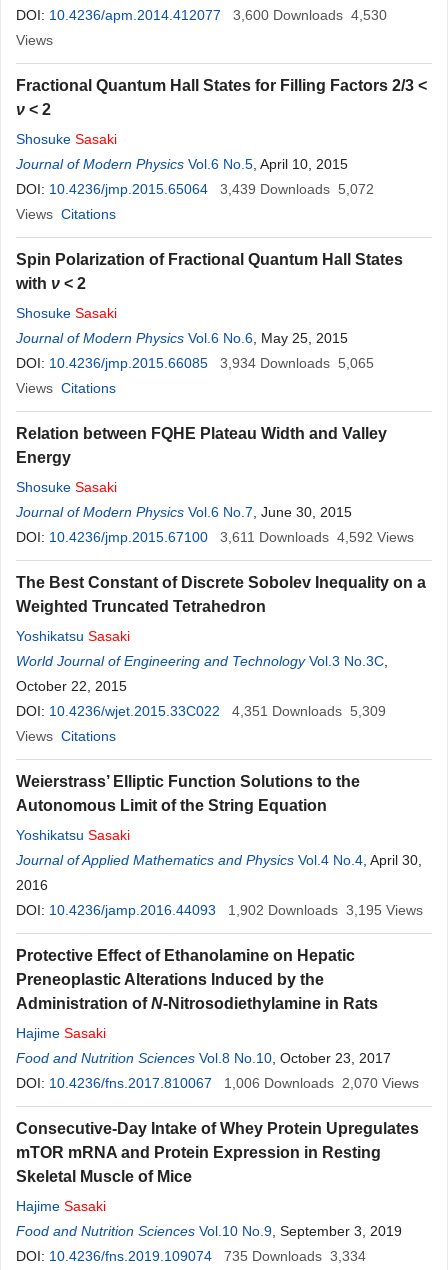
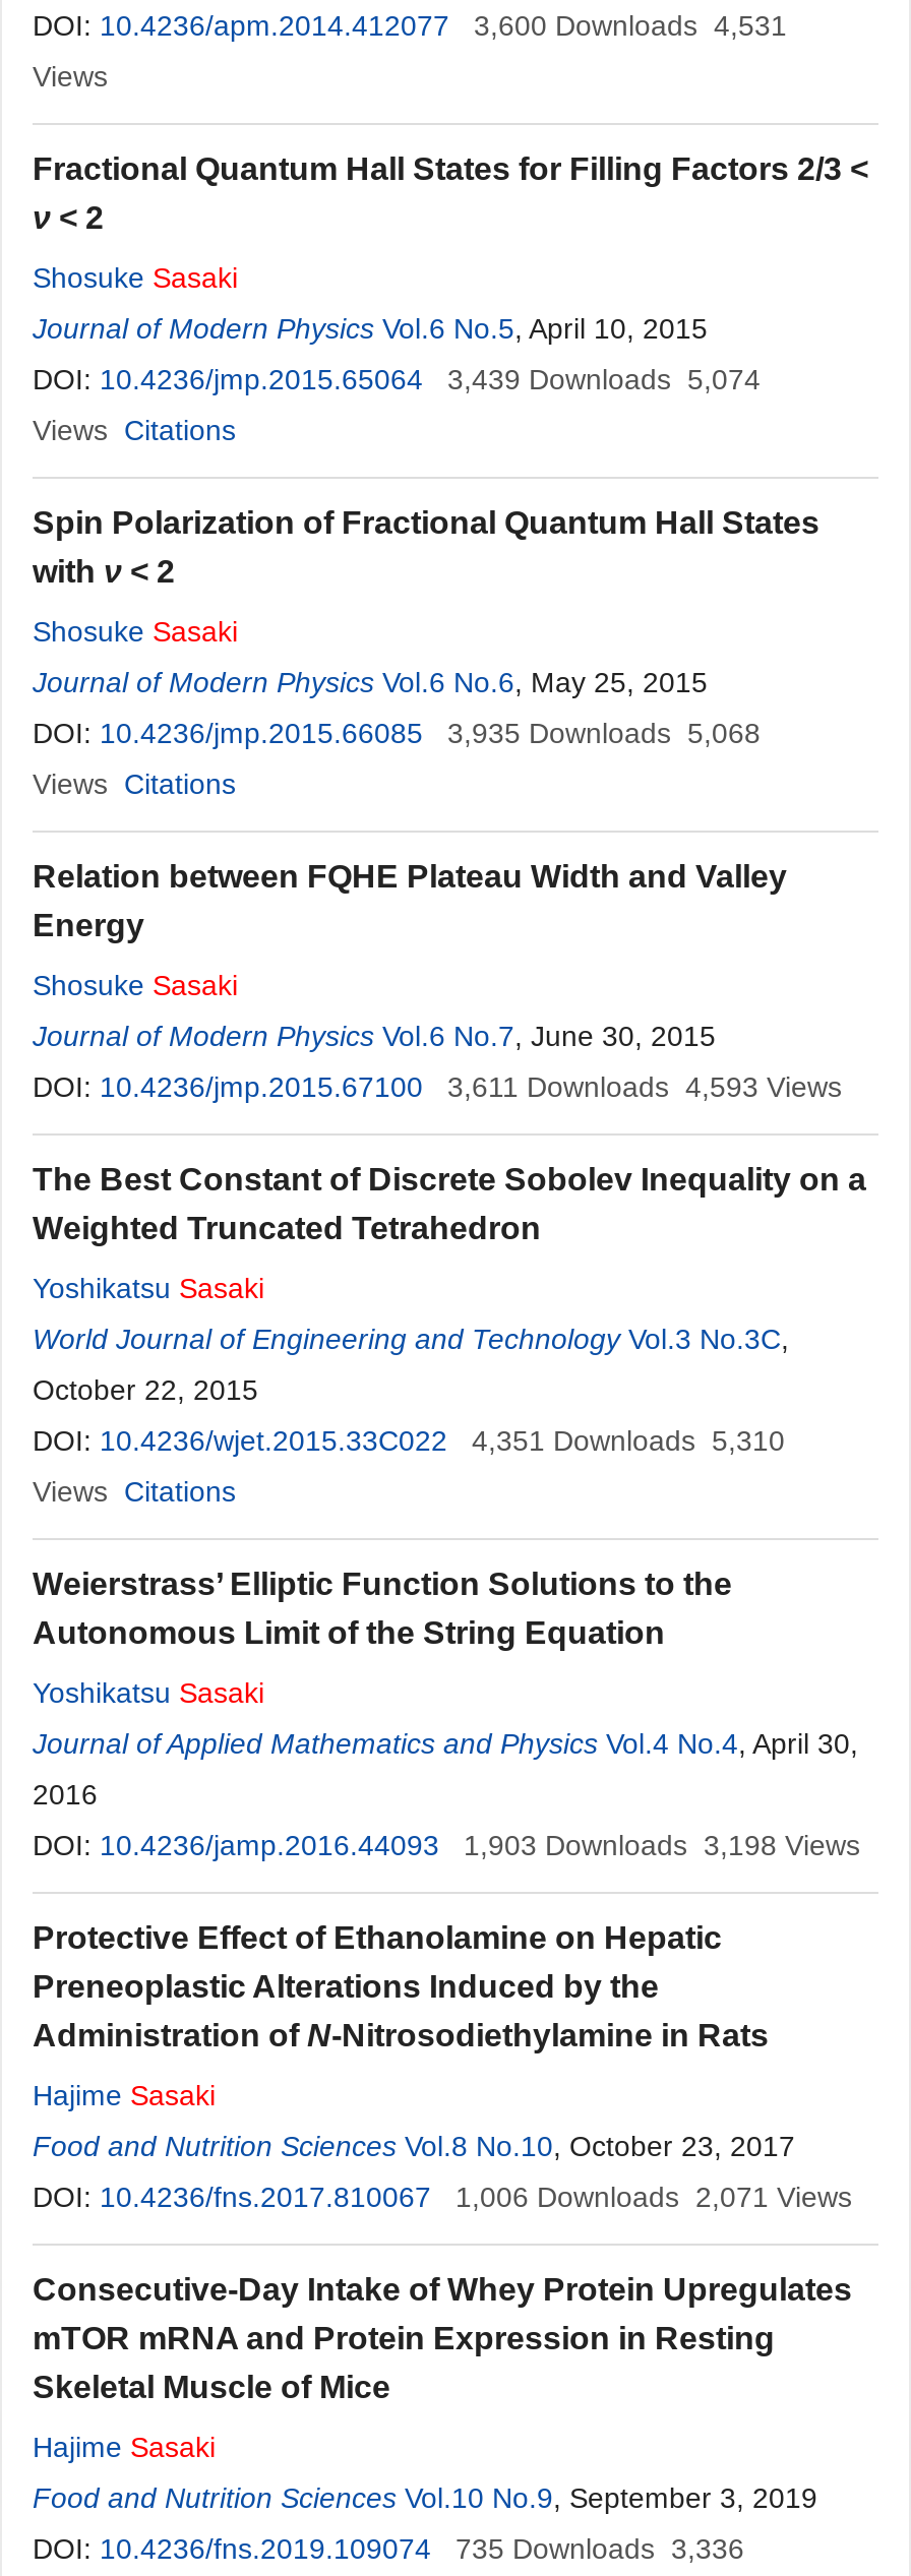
[16,7,387,23] DOI: 10.4236/apm.2014.412077 3,600 Downloads 4,530 -> [33,9,787,42] DOI: 10.4236/apm.2014.412077 3,600 Downloads 4,531
[16,181,374,197] DOI: 10.4236/jmp.2015.65064 3,439 Downloads 5,072 -> [33,363,761,395] DOI: 10.4236/jmp.2015.65064 3,439 Downloads 5,074
[16,355,374,371] DOI: 10.4236/jmp.2015.66085 3,934 Downloads 5,065 -> [33,717,761,749] DOI: 10.4236/jmp.2015.66085 3,935 Downloads 5,068
[220,529,414,545] 3,611 Downloads 4,592 Views -> [447,1070,842,1103] 3,611 Downloads 4,593 Views
[16,703,386,719] DOI: 10.4236/wjet.2015.33C022 4,351 Downloads 5,309 -> [33,1424,785,1457] DOI: 10.4236/wjet.2015.33C022 4,351 Downloads 5,310
[228,902,423,918] 1,902 Downloads 3,195 Views -> [464,1829,860,1861] 1,903 Downloads 3,198 Views
[224,1075,419,1091] 1,006 Downloads 2,070 Views -> [455,2181,852,2213] 1,006 Downloads 2,071 Views
[16,1248,366,1264] DOI: 10.4236/fns.2019.109074 735 Downloads 3,334 -> [33,2532,744,2565] DOI: 10.4236/fns.2019.109074 735 Downloads 3,336

